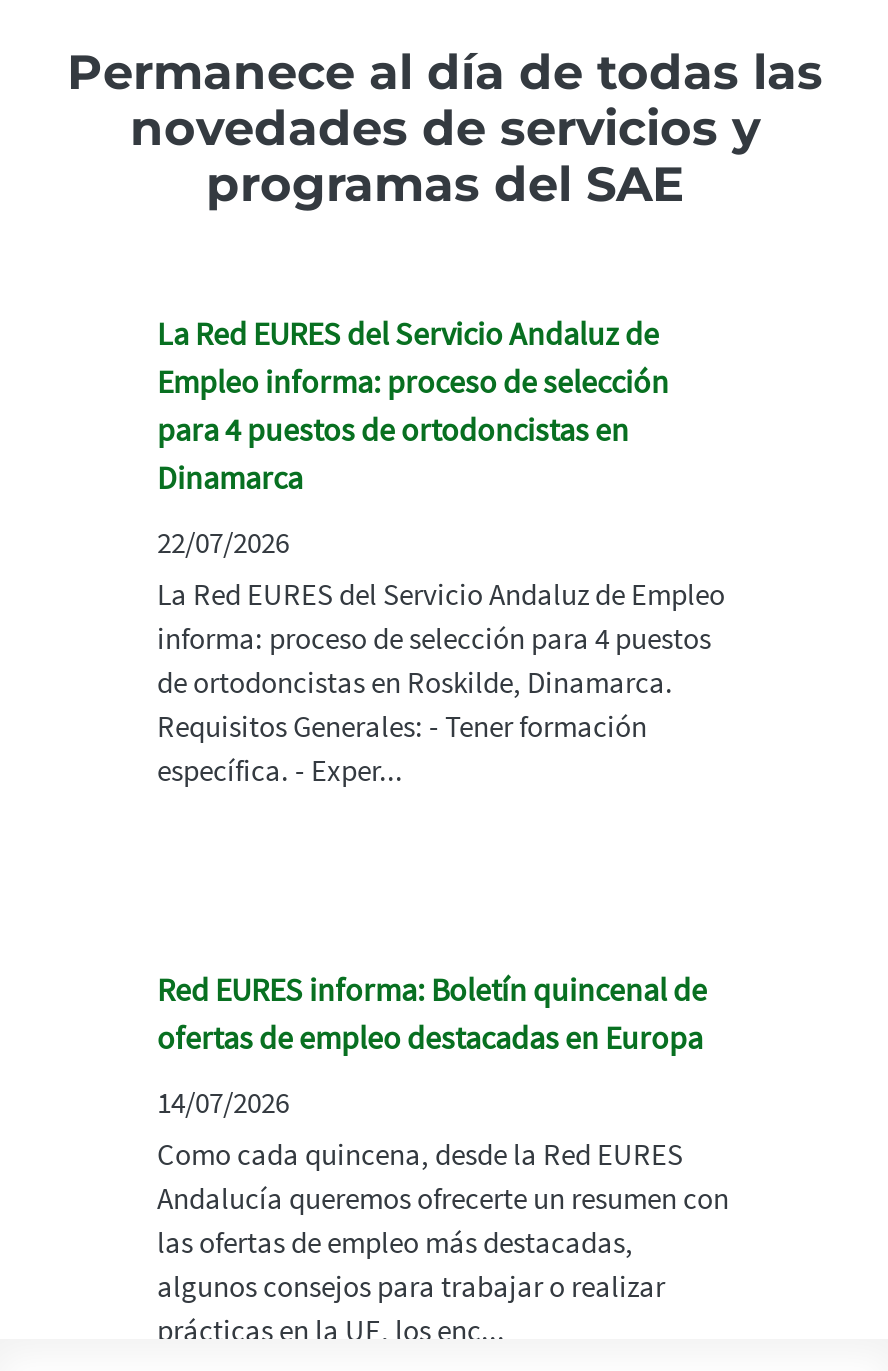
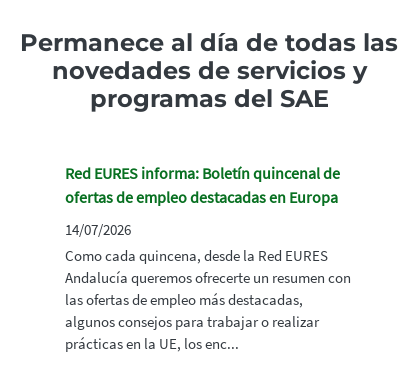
[157,313,725,789] La Red EURES del Servicio Andaluz de | Empleo informa: proceso de selección | para 4 puestos de ortodoncistas en | Dinamarca | 22/07/2026 | La Red EURES del Servicio Andaluz de Empleo | informa: proceso de selección para 4 puestos | de ortodoncistas en Roskilde, Dinamarca. | Requisitos Generales: - Tener formación | específica. - Exper... -> none

